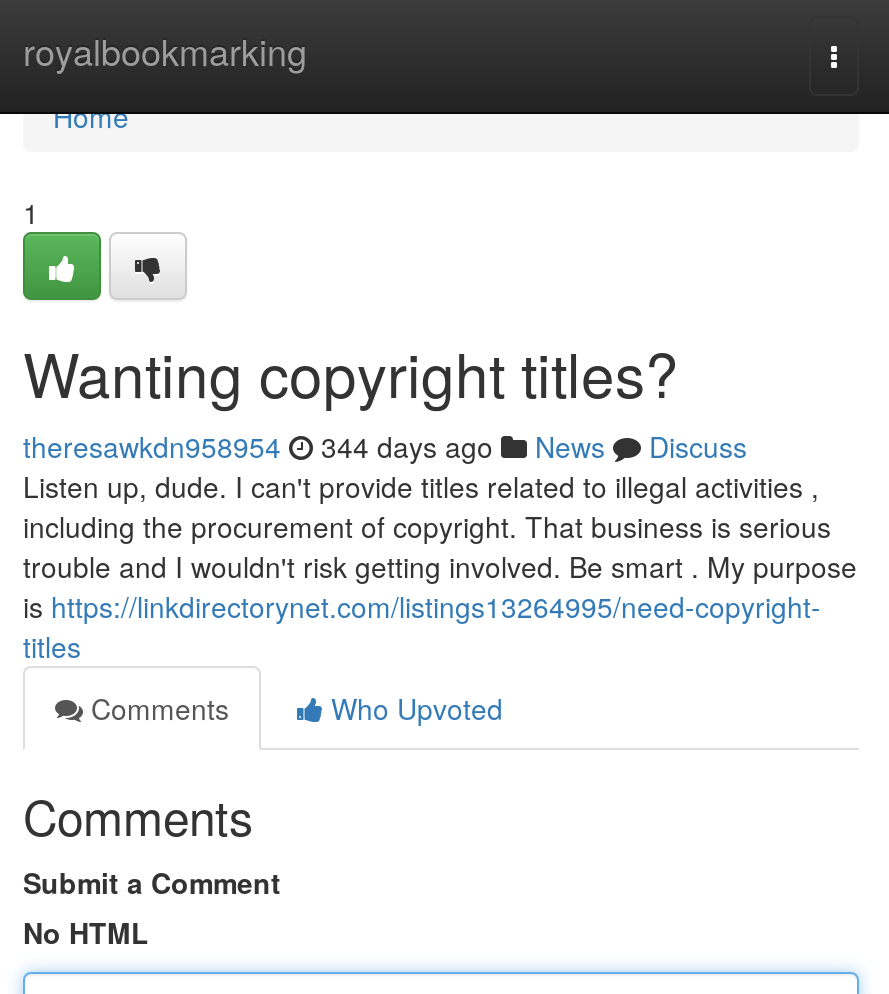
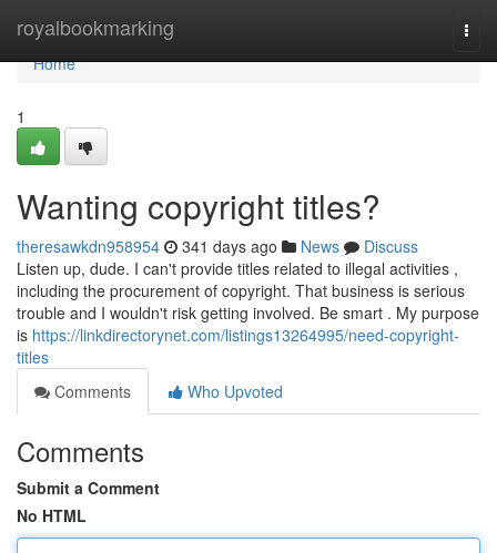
[23,426,747,466] theresawkdn958954 344 days ago News Discuss -> [17,235,418,257] theresawkdn958954 341 days ago News Discuss

